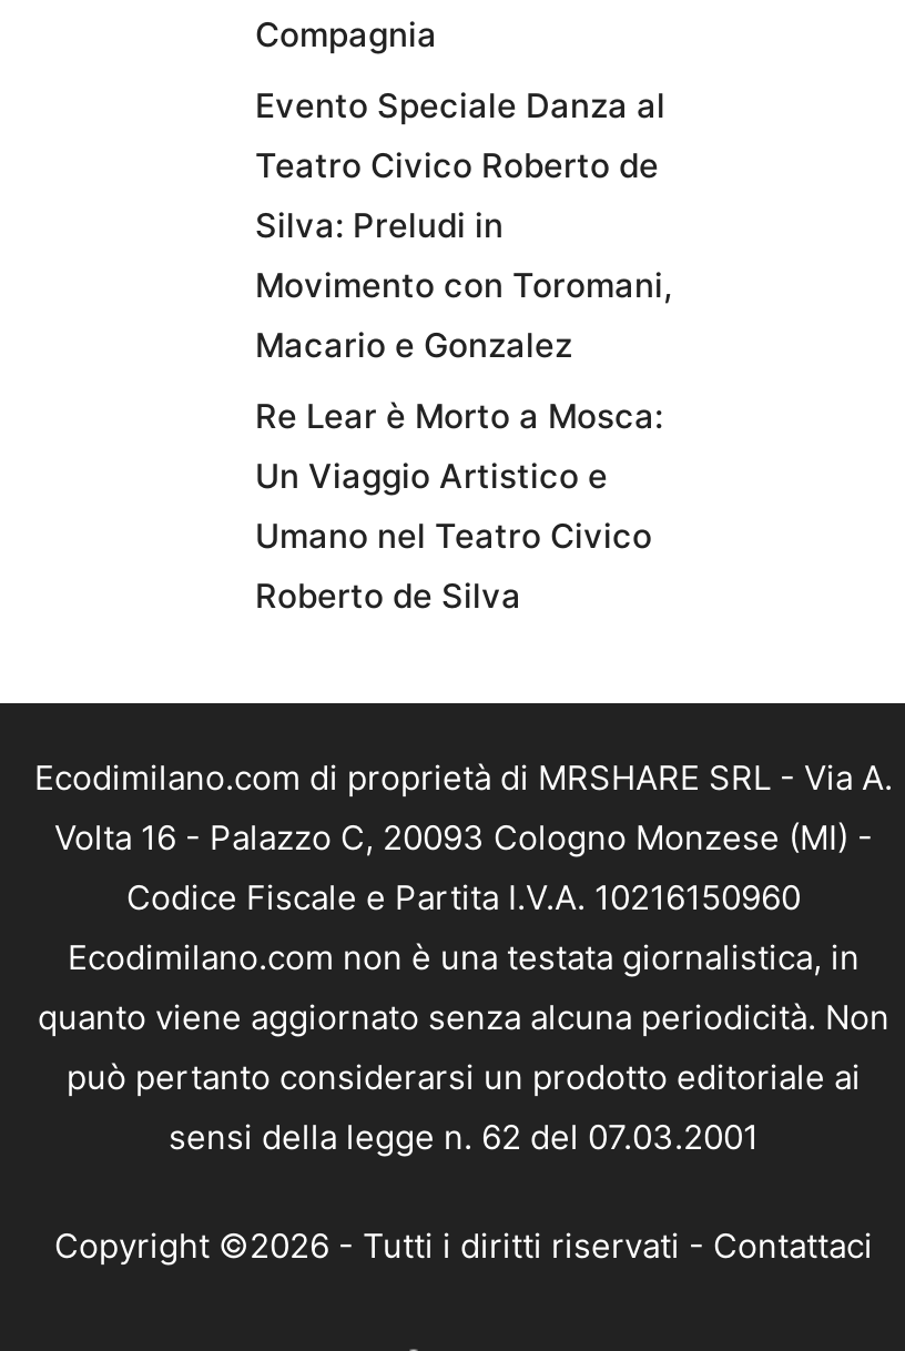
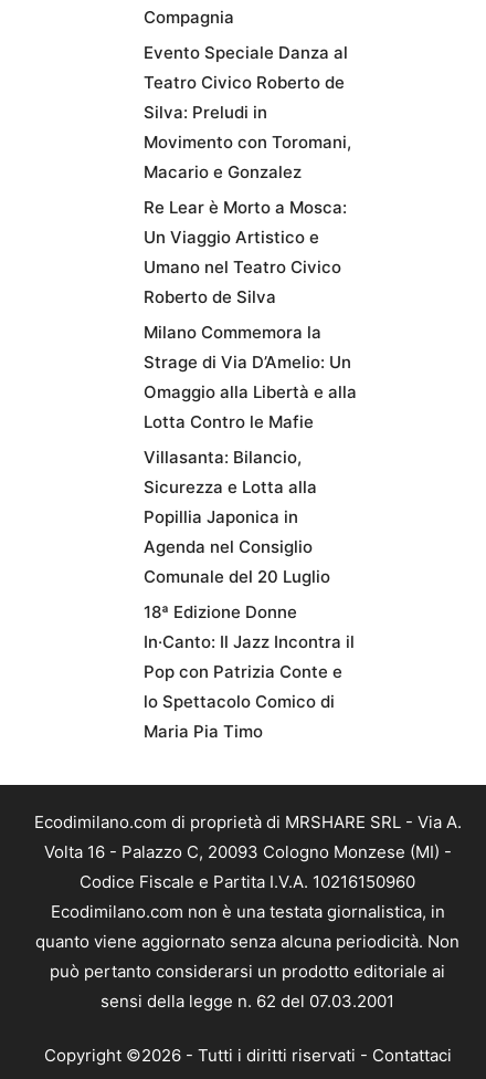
none -> [144,321,357,741] Milano Commemora la | Strage di Via D’Amelio: Un | Omaggio alla Libertà e alla | Lotta Contro le Mafie | Villasanta: Bilancio, | Sicurezza e Lotta alla | Popillia Japonica in | Agenda nel Consiglio | Comunale del 20 Luglio | 18ª Edizione Donne | In·Canto: Il Jazz Incontra il | Pop con Patrizia Conte e | lo Spettacolo Comico di | Maria Pia Timo

